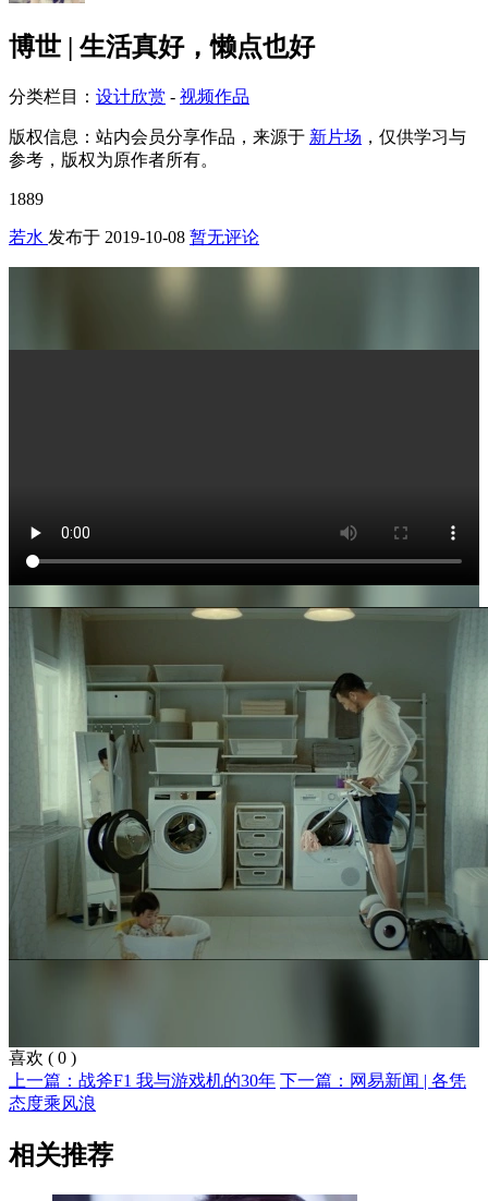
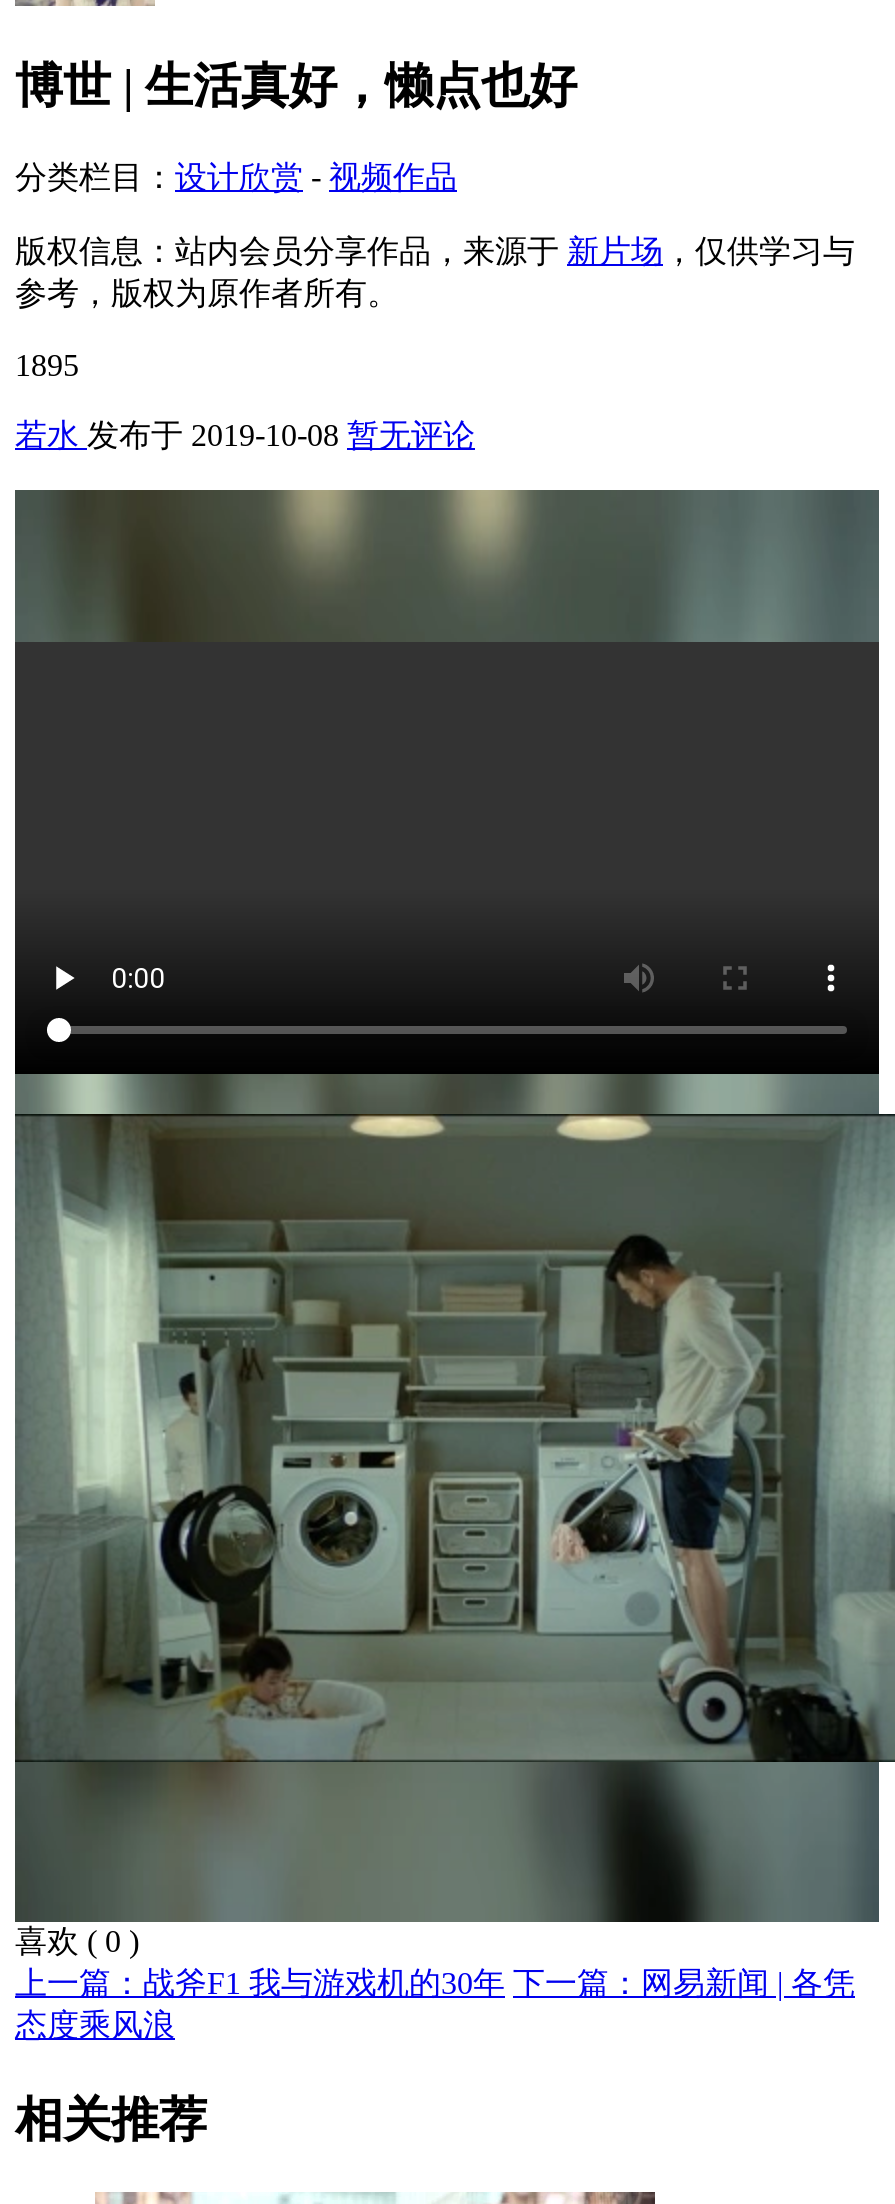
[9,189,44,208] 1889 -> [15,348,79,382] 1895

